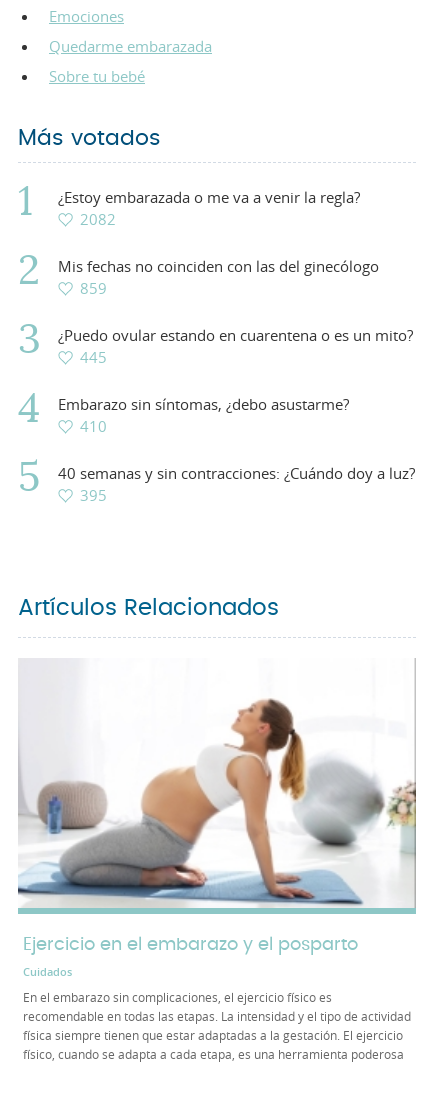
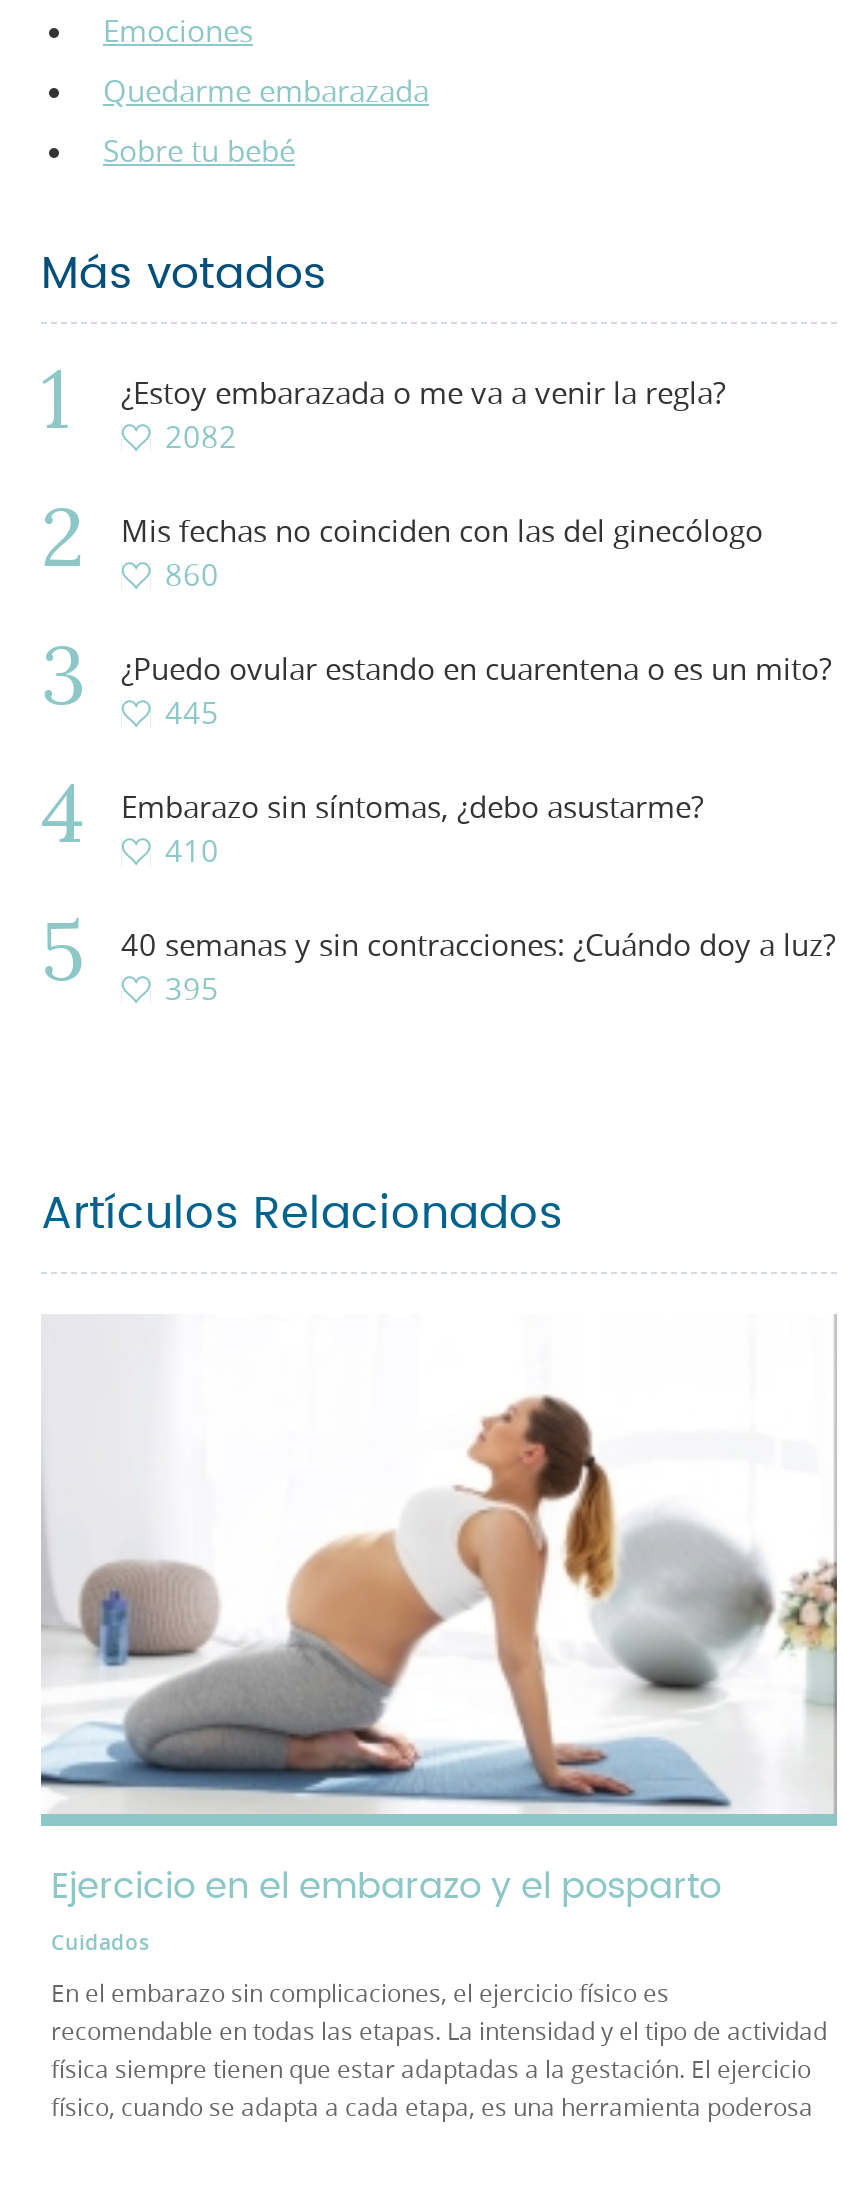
[80,278,107,298] 859 -> [165,553,219,593] 860

